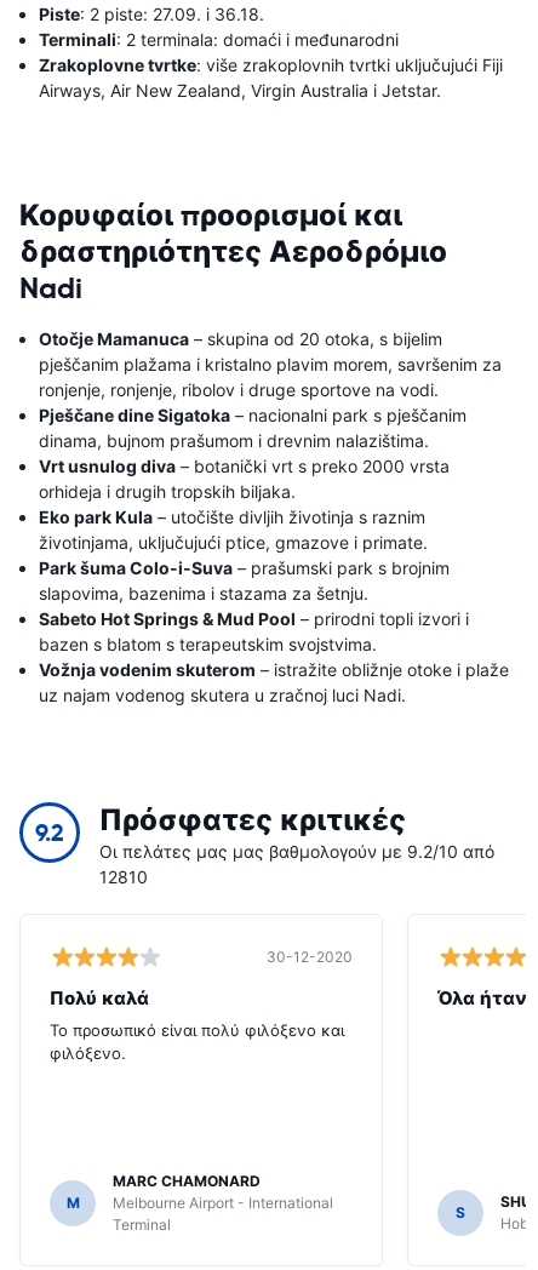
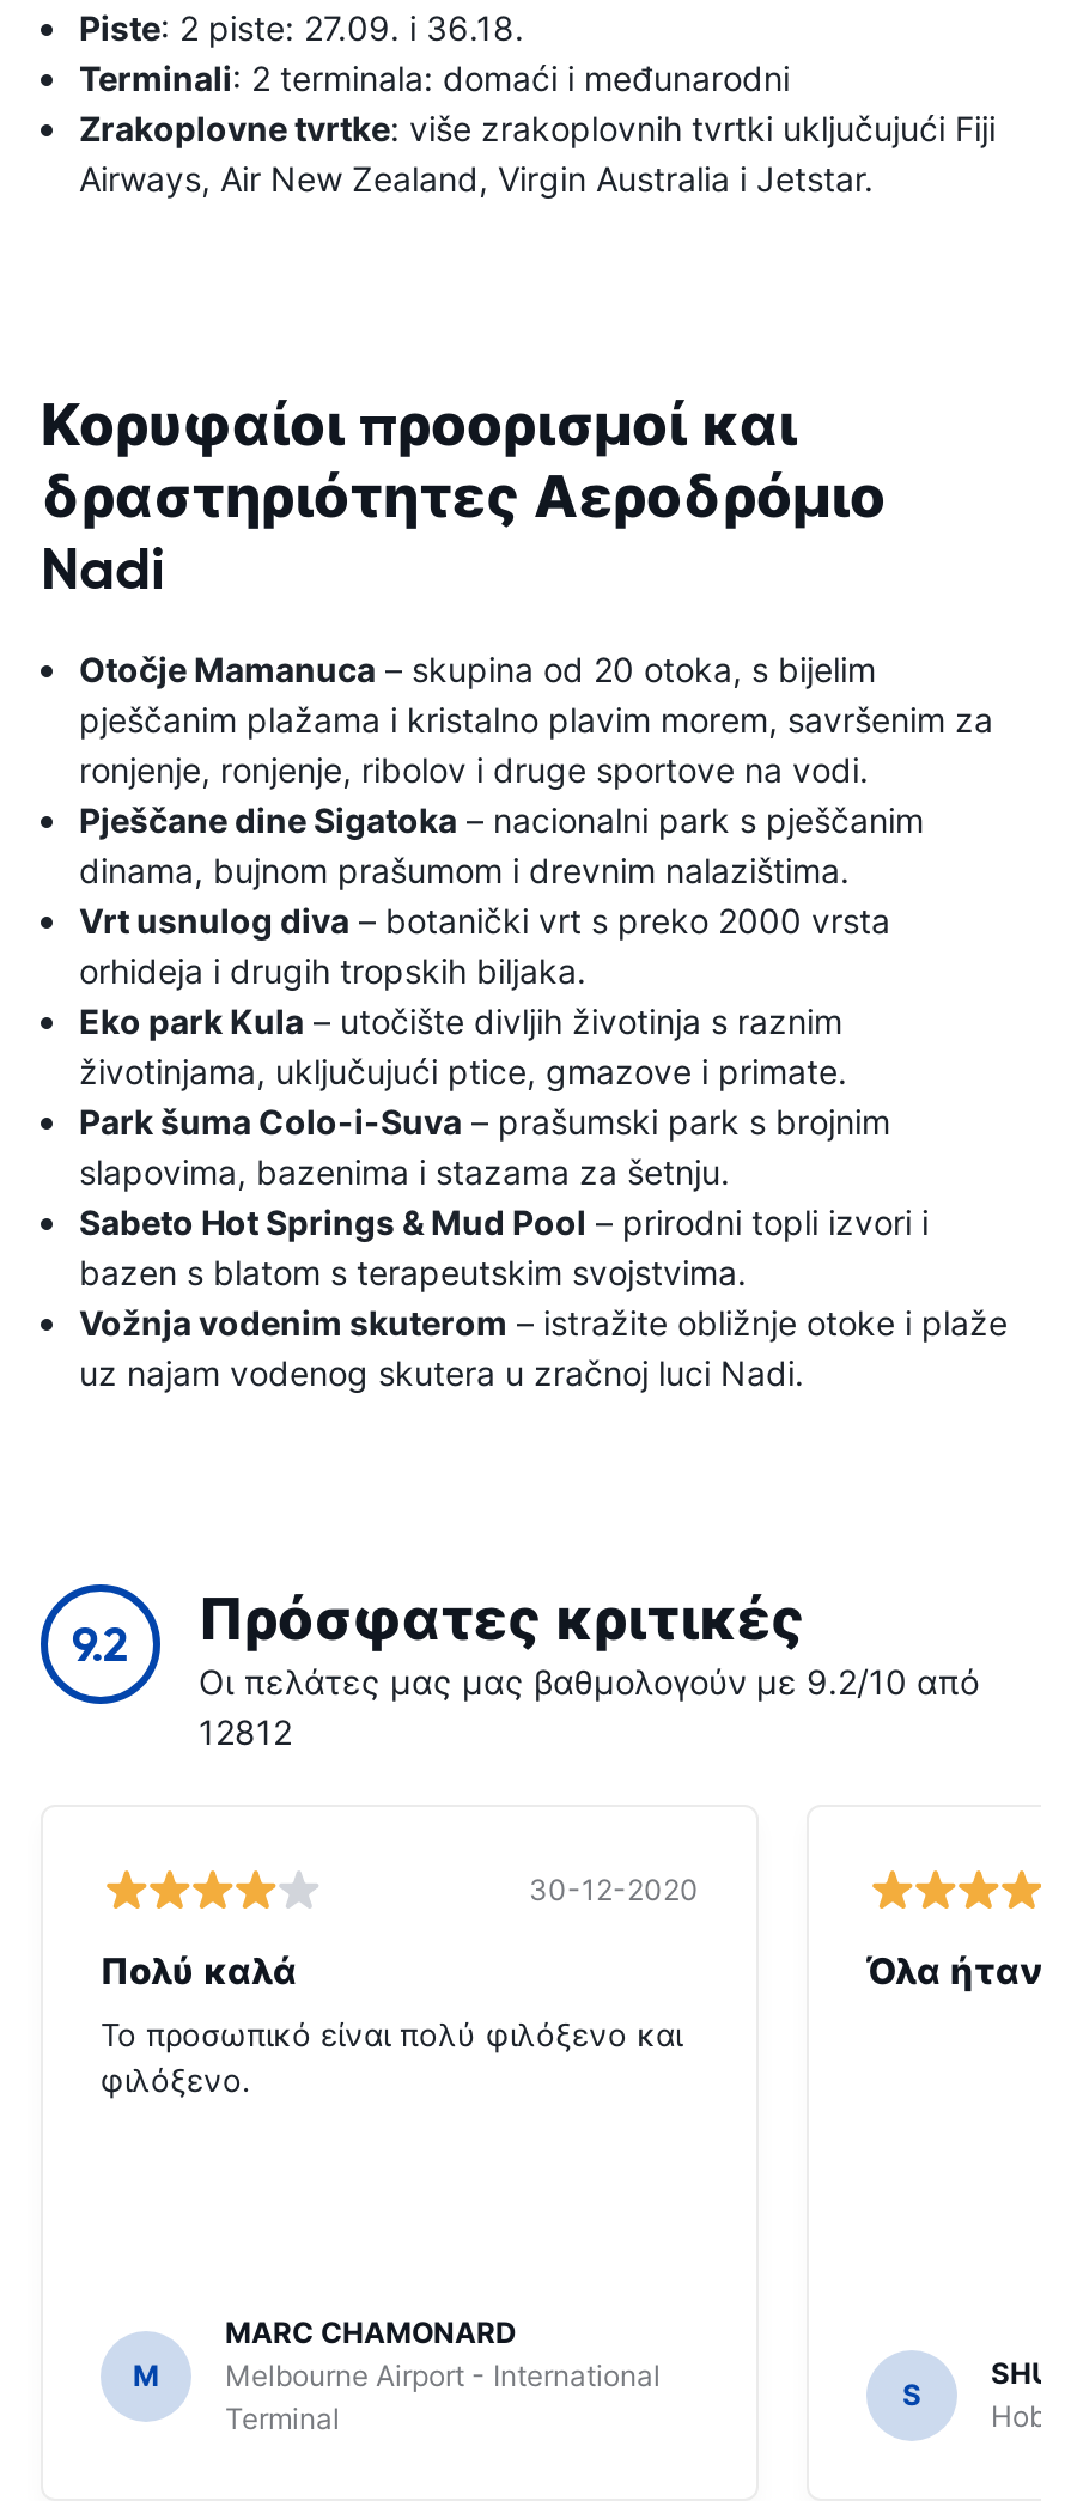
[99,866,148,887] 12810 -> [199,1711,292,1752] 12812

